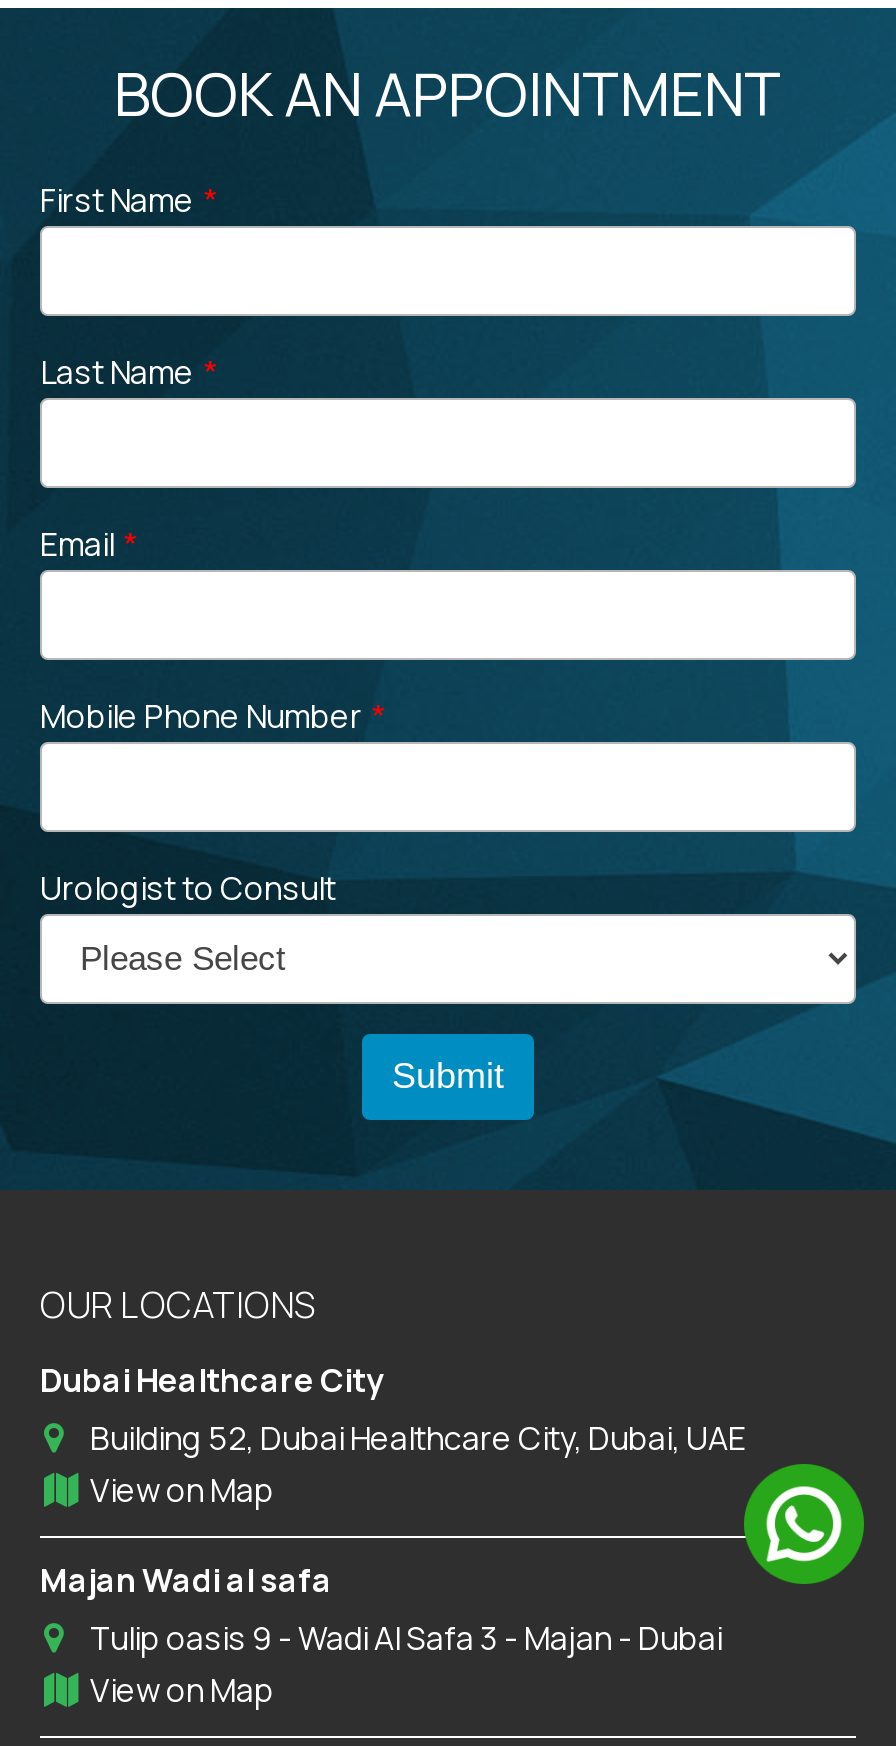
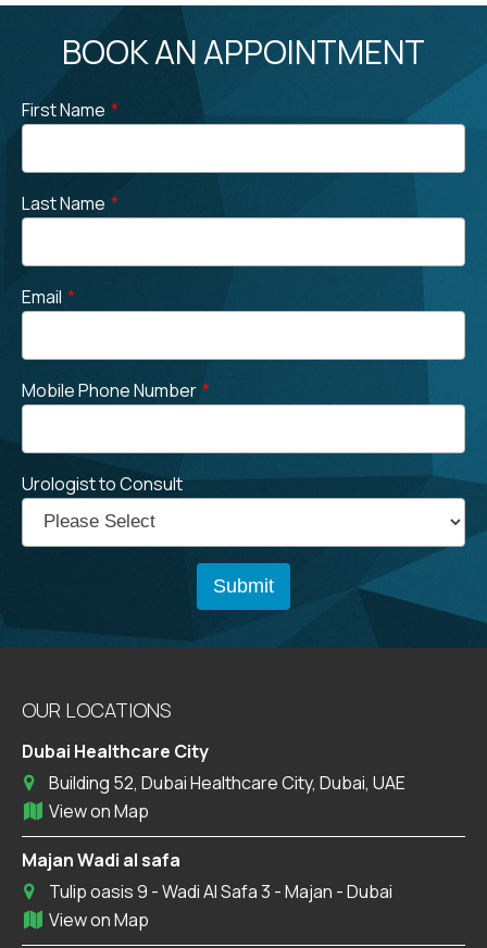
[742,1463,866,1585] [image] -> none

